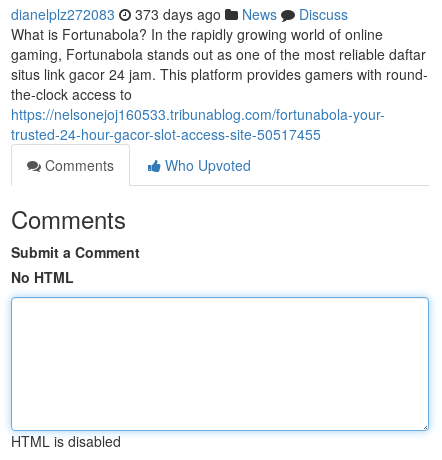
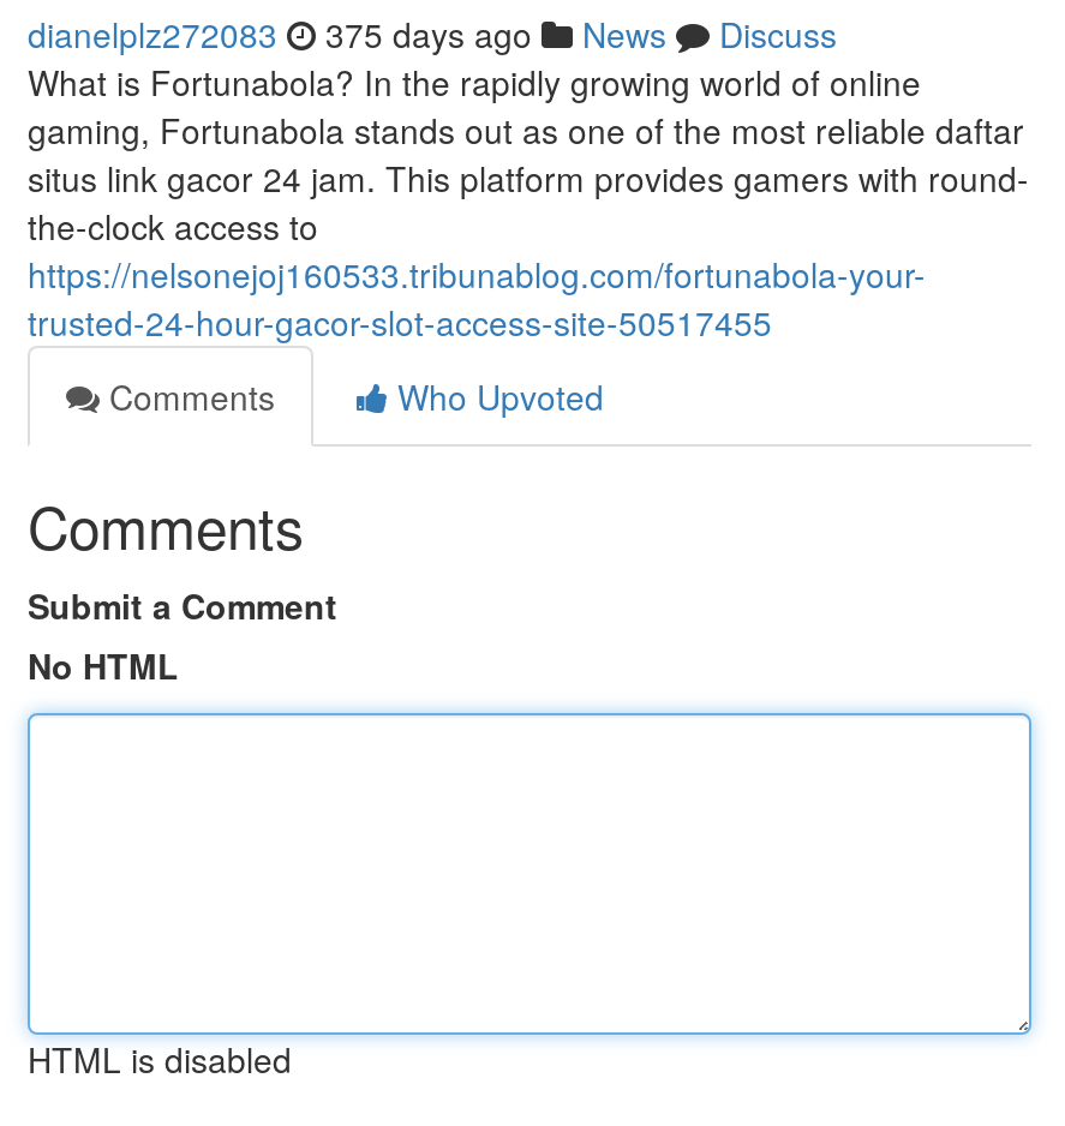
[11,4,348,24] dianelplz272083 373 days ago News Discuss -> [28,10,837,58] dianelplz272083 375 days ago News Discuss

